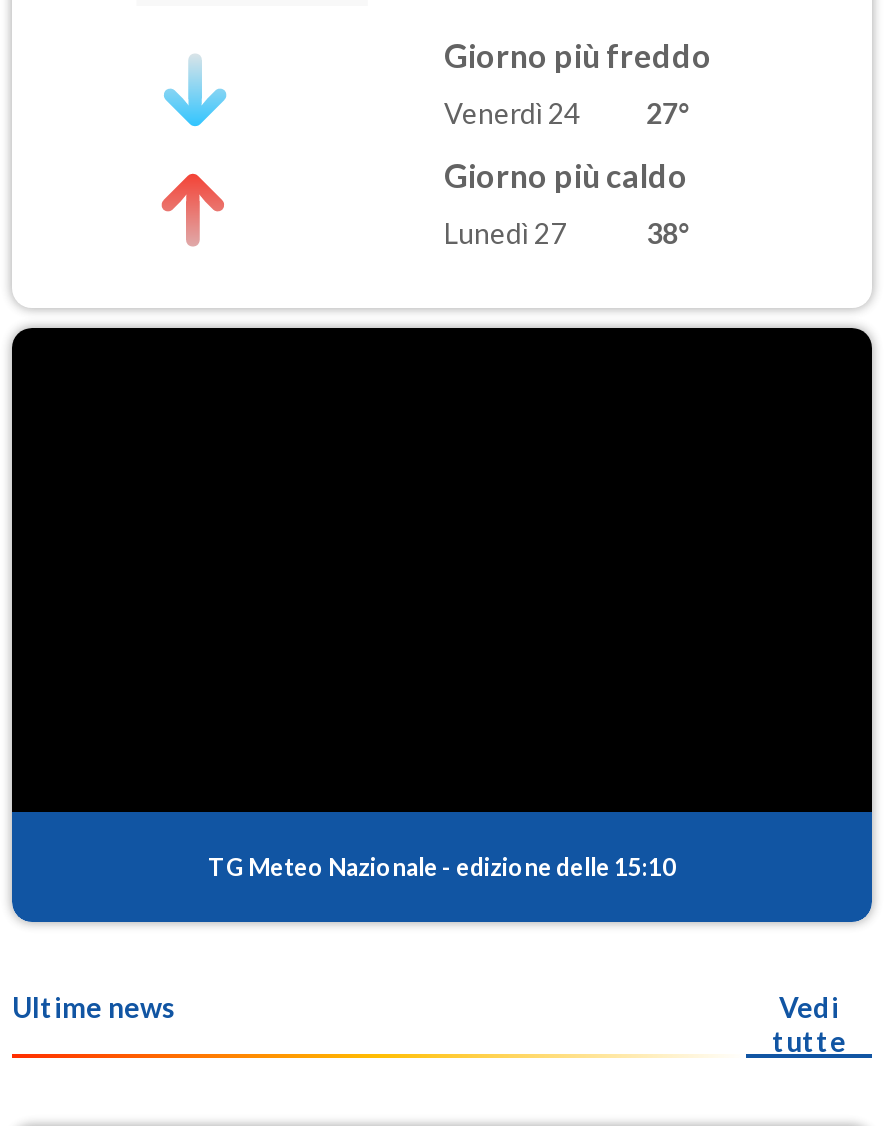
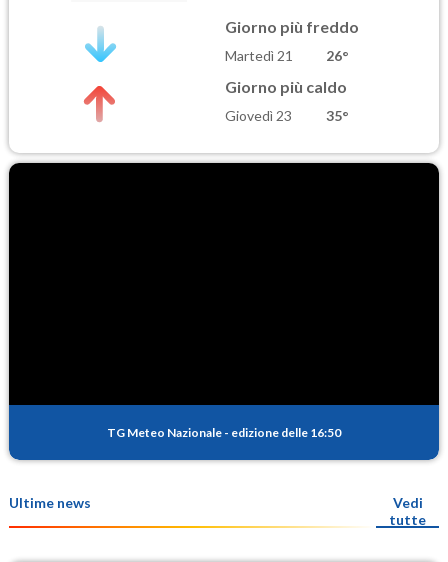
[444,96,692,130] Venerdì 24 | 27° -> [225,47,349,64] Martedì 21 | 26°
[444,217,692,251] Lunedì 27 | 38° -> [225,107,349,124] Giovedì 23 | 35°
[208,851,676,881] TG Meteo Nazionale - edizione delle 15:10 -> [107,424,341,439] TG Meteo Nazionale - edizione delle 16:50

